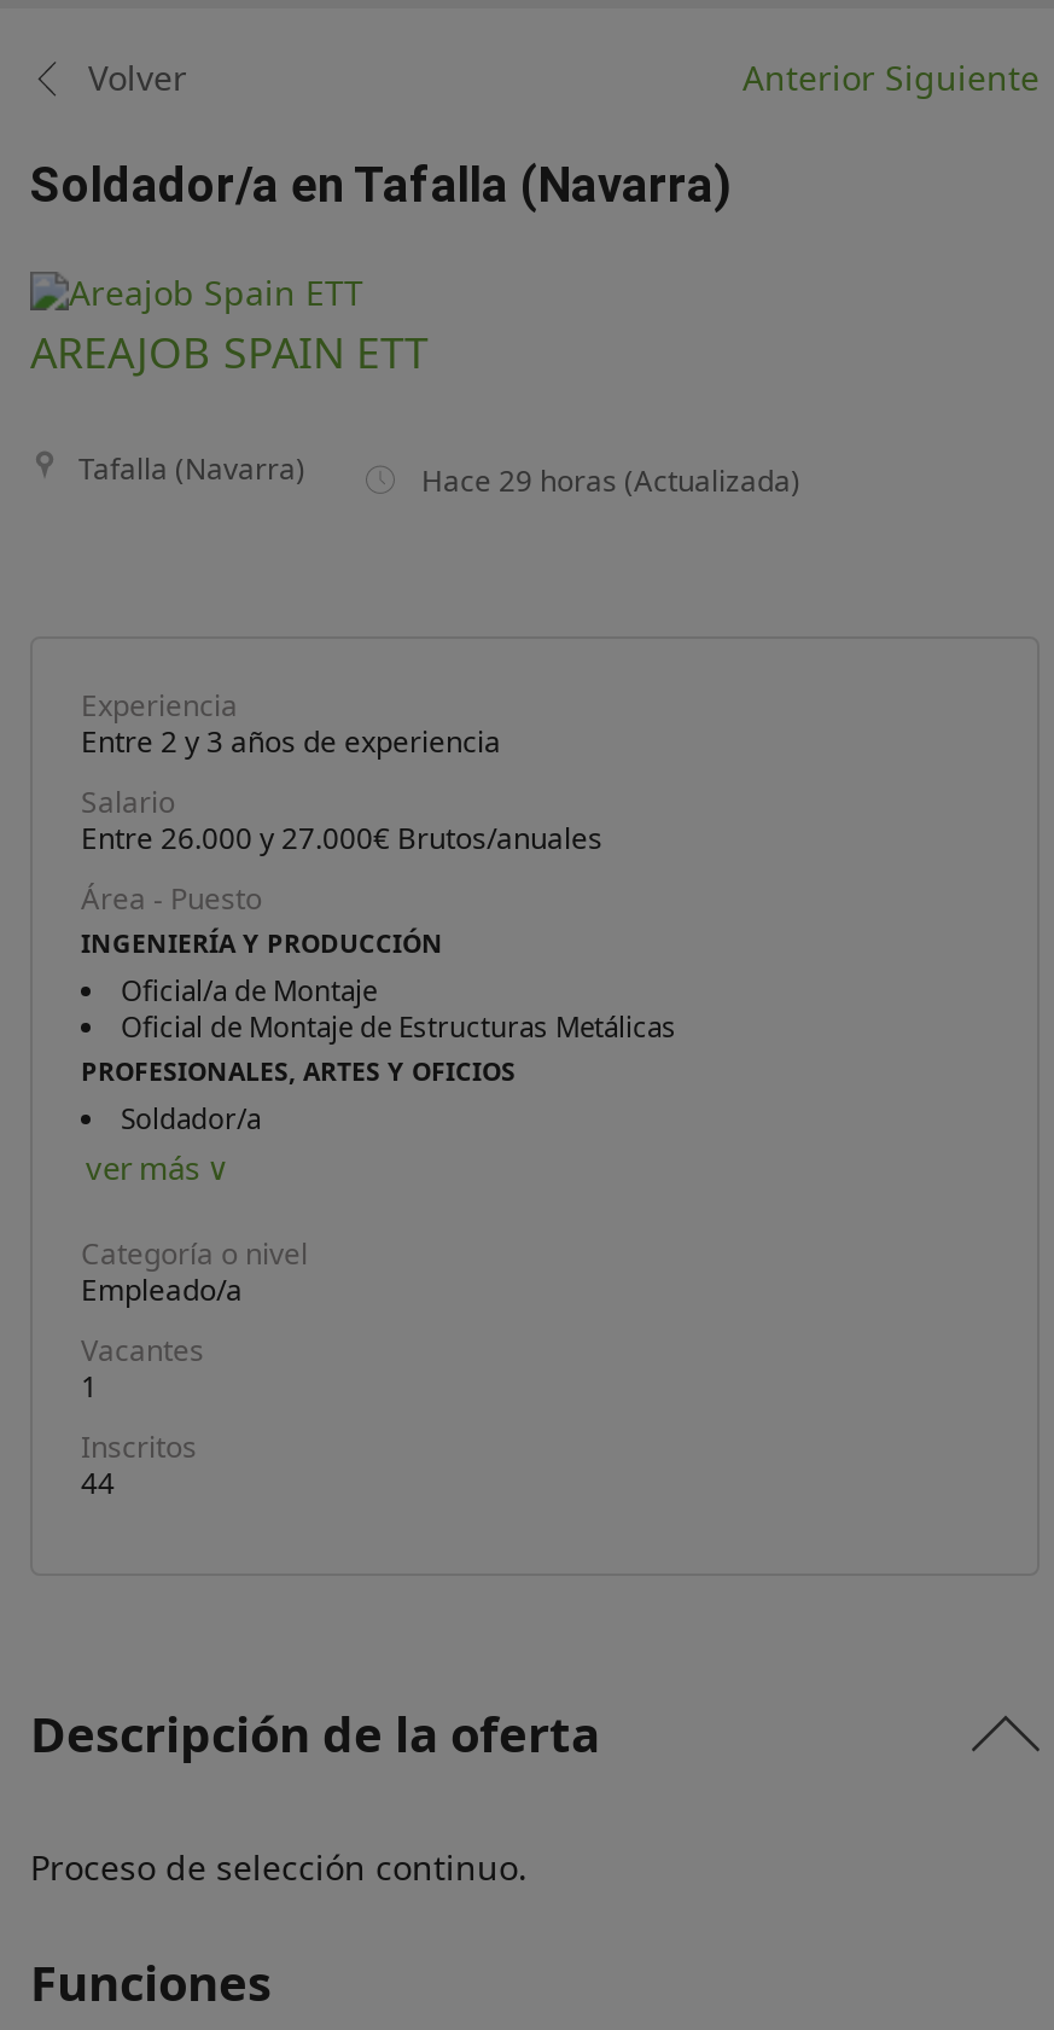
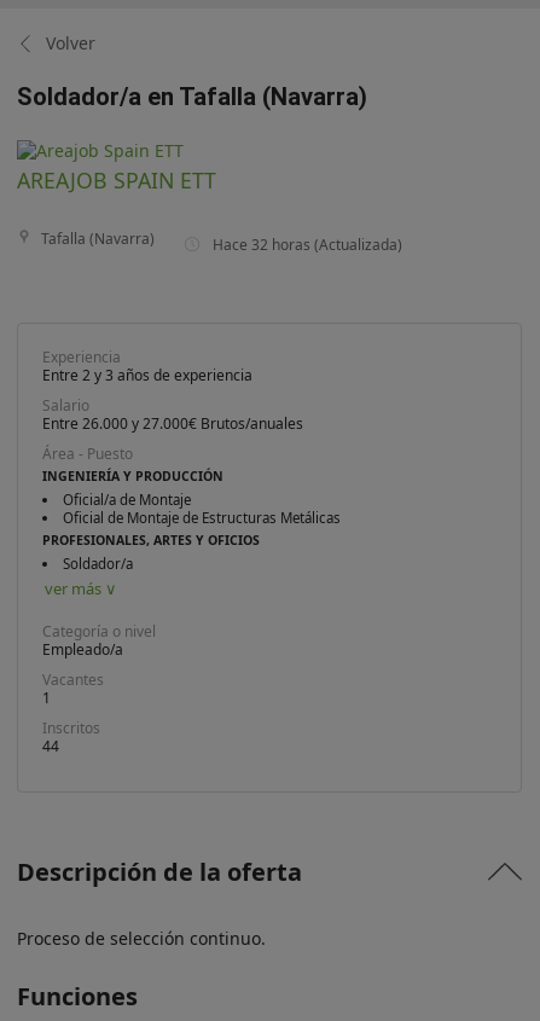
[743,54,1040,100] Anterior Siguiente -> none
[407,460,800,501] Hace 29 horas (Actualizada) -> [205,234,402,255] Hace 32 horas (Actualizada)

